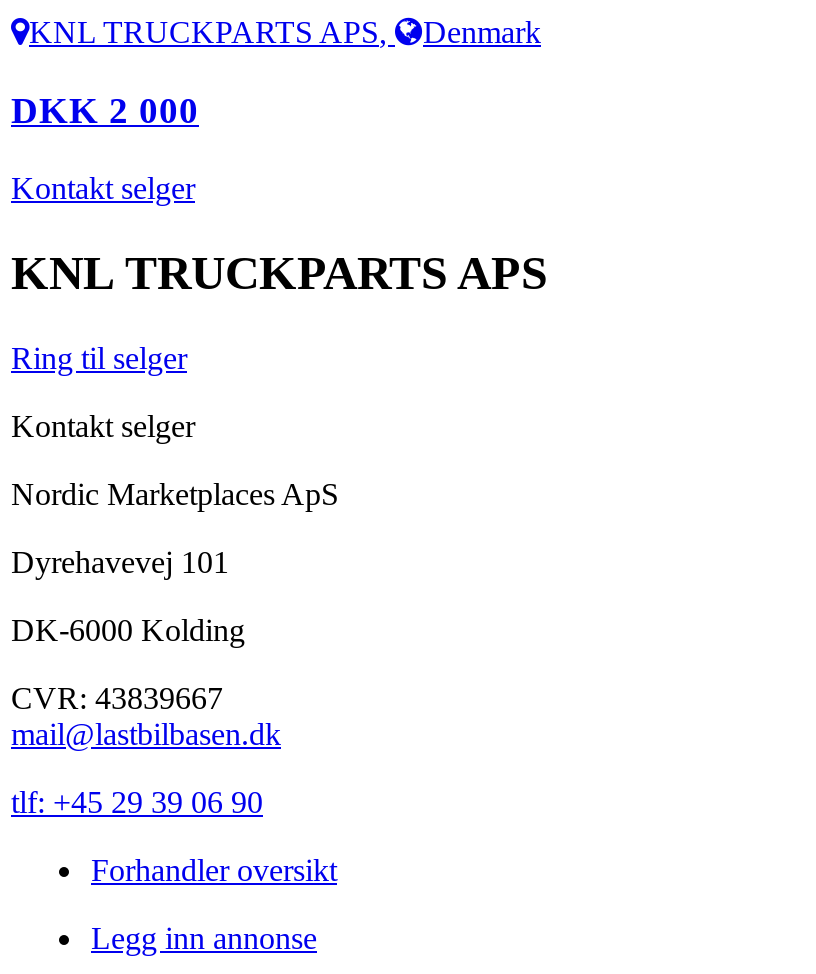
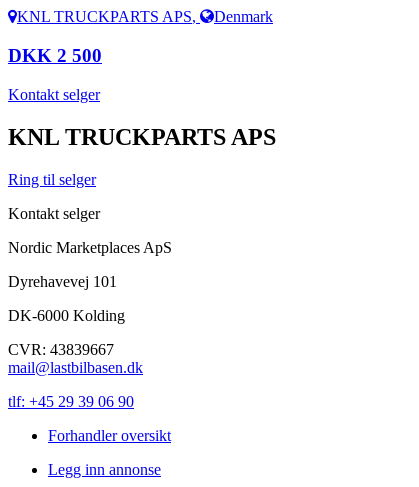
[11,89,199,131] DKK 2 000 -> [8,45,102,66] DKK 2 500

